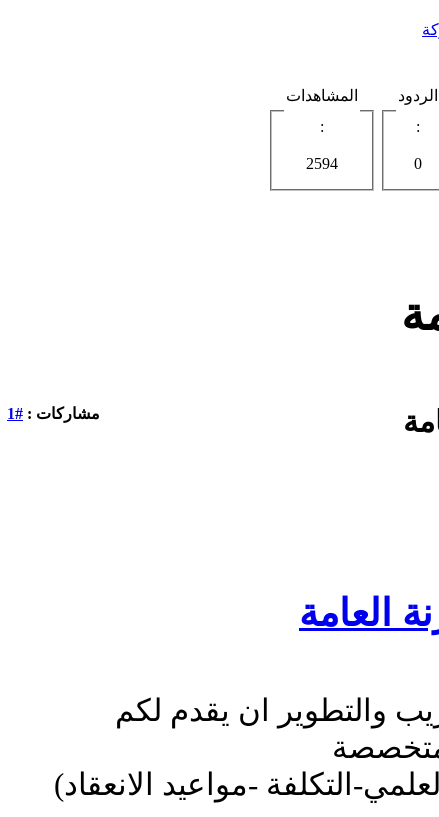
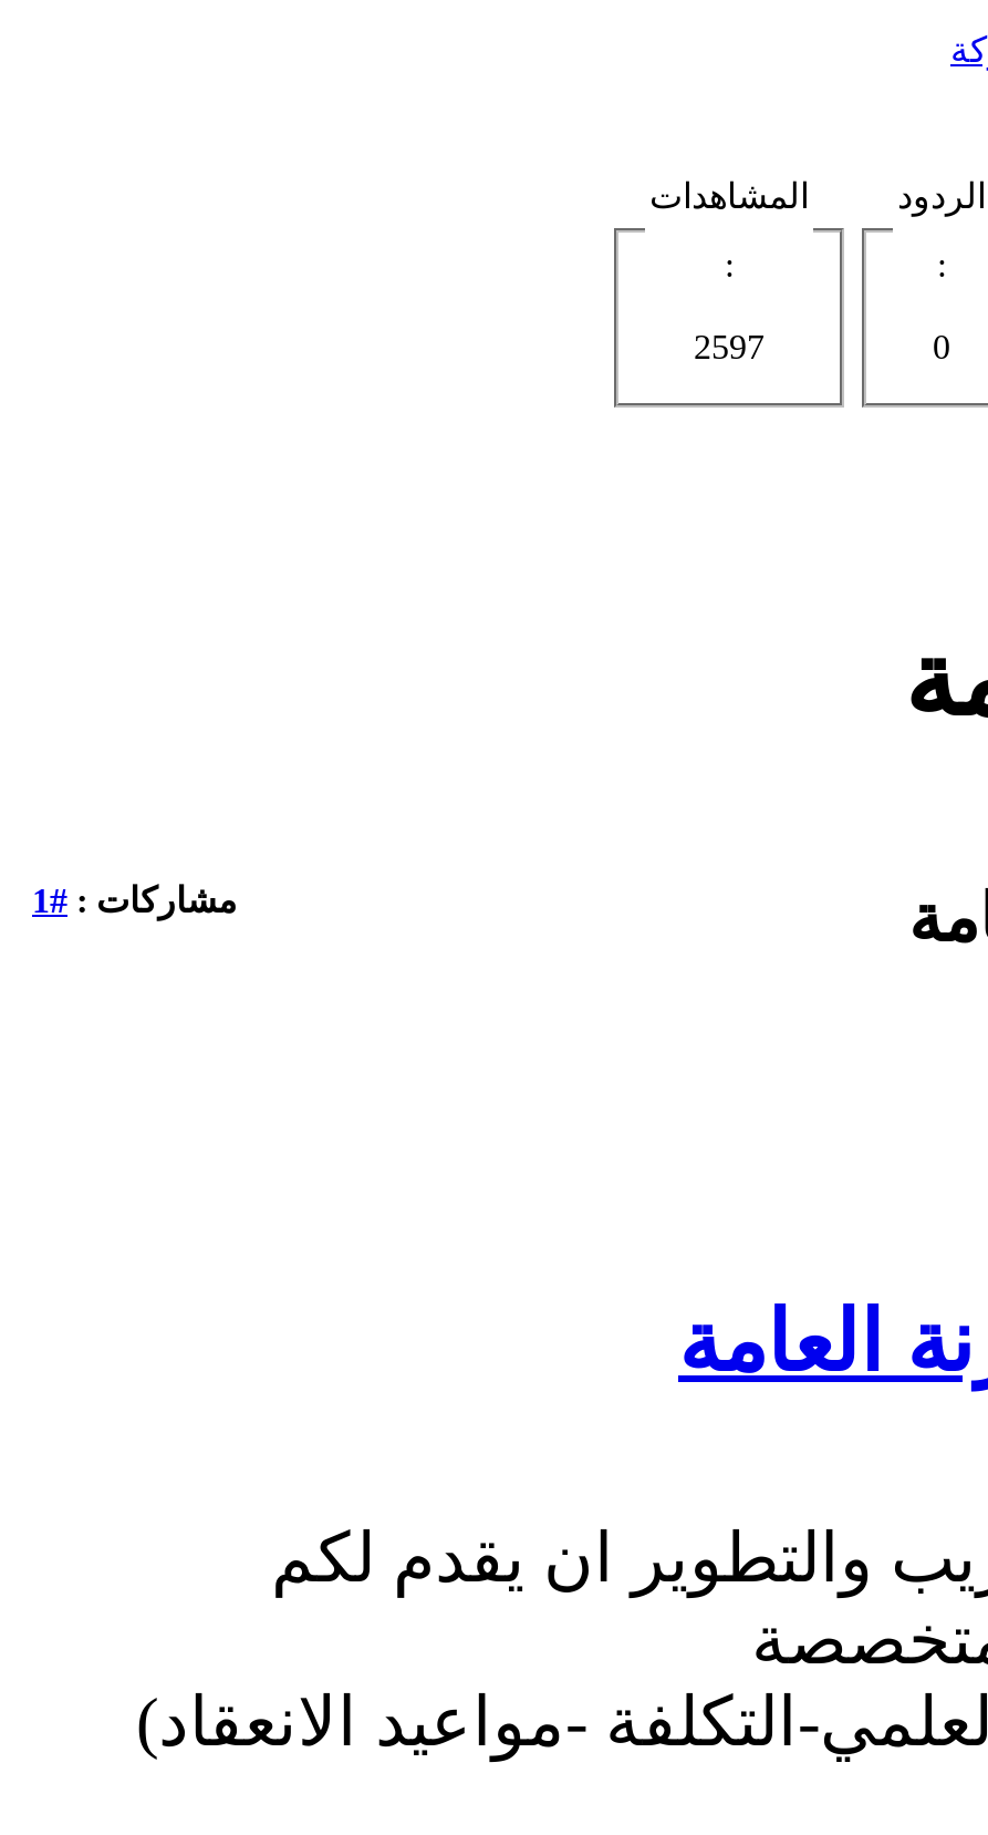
[306,155,338,172] 2594 -> [694,327,765,365] 2597

